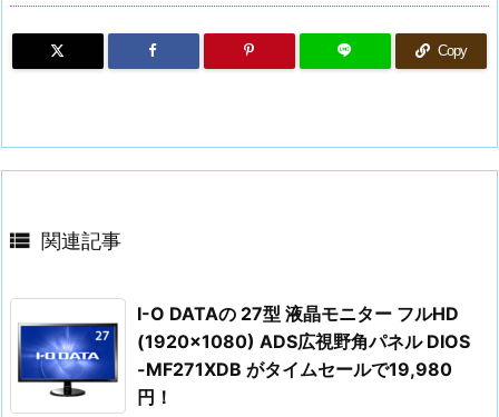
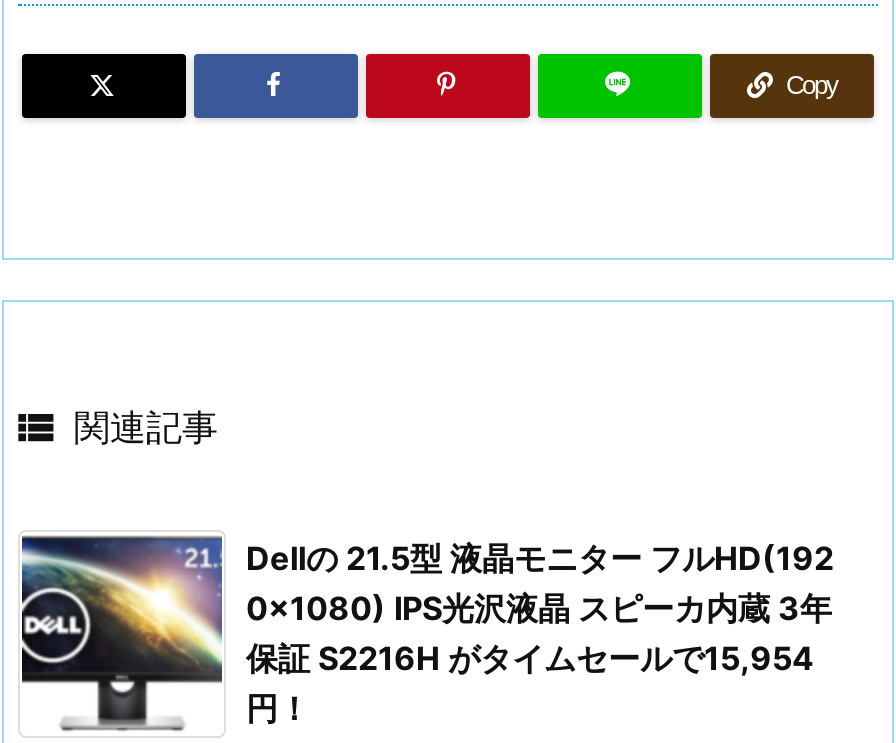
[12,301,470,409] [image] | I-O DATAの 27型 液晶モニター フルHD | (1920×1080) ADS広視野角パネル DIOS | -MF271XDB がタイムセールで19,980 -> [20,534,834,732] [image] | Dellの 21.5型 液晶モニター フルHD(192 | 0×1080) IPS光沢液晶 スピーカ内蔵 3年 | 保証 S2216H がタイムセールで15,954

